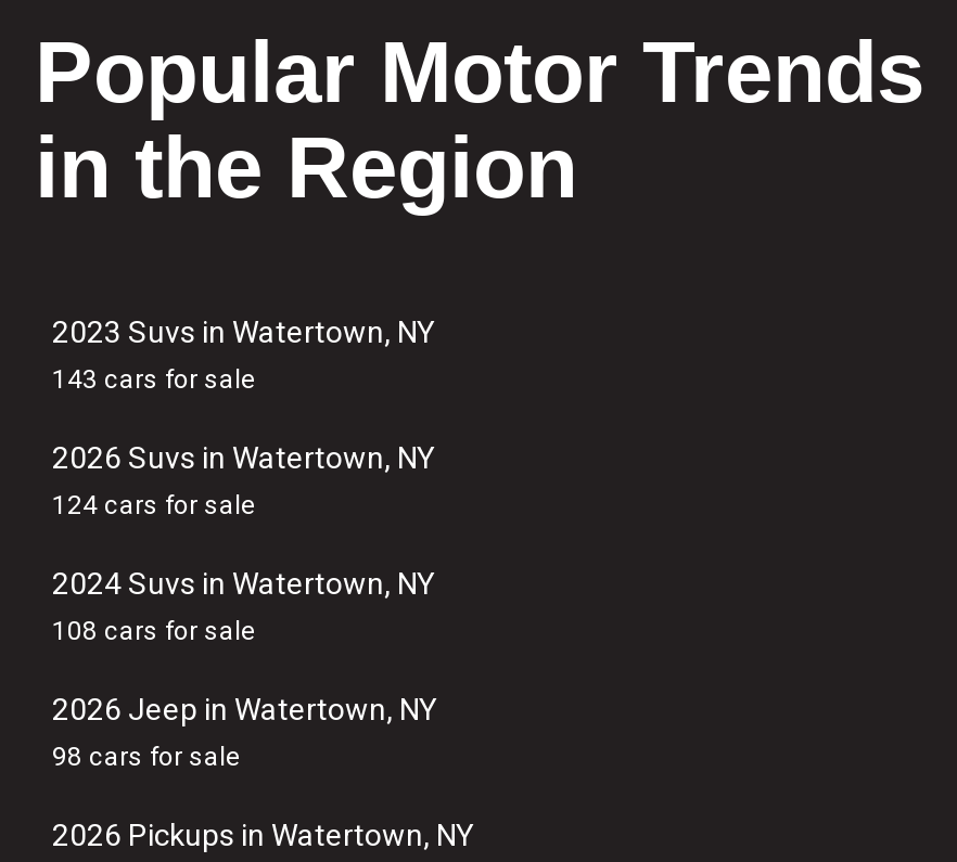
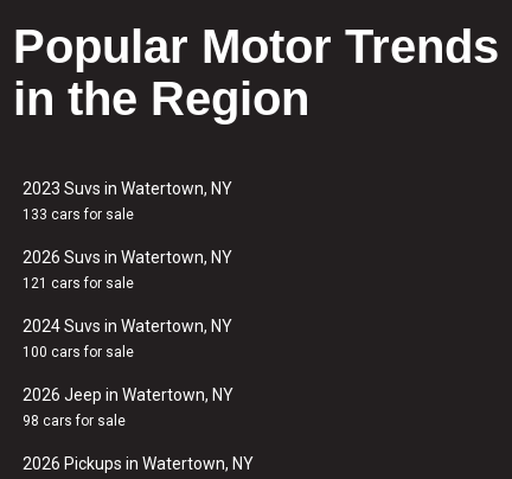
[52,364,256,395] 143 cars for sale -> [23,206,134,223] 133 cars for sale
[52,490,256,520] 124 cars for sale -> [23,275,134,292] 121 cars for sale
[52,616,256,646] 108 cars for sale -> [23,344,134,360] 100 cars for sale

